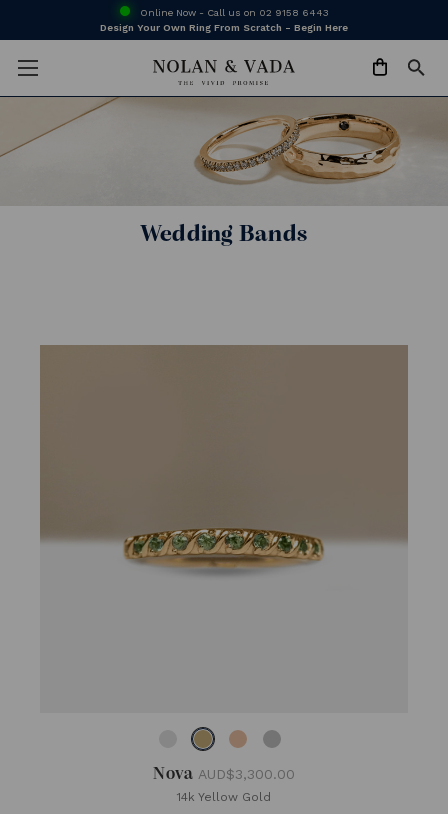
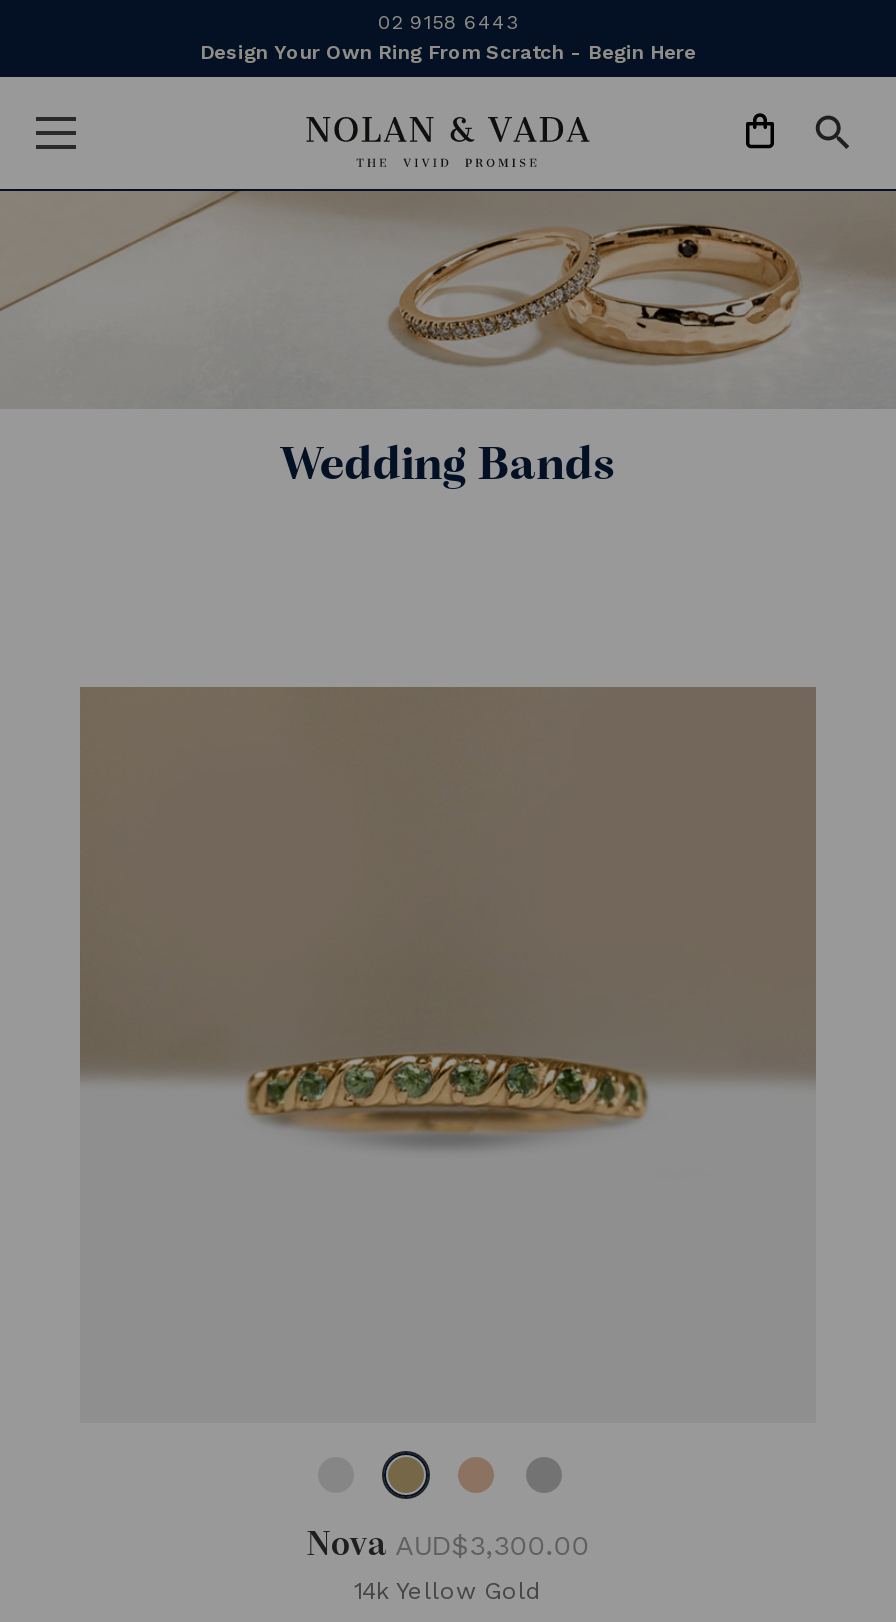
[139,7,328,18] Online Now - Call us on 02 9158 6443 -> [378,11,518,33] 02 9158 6443

